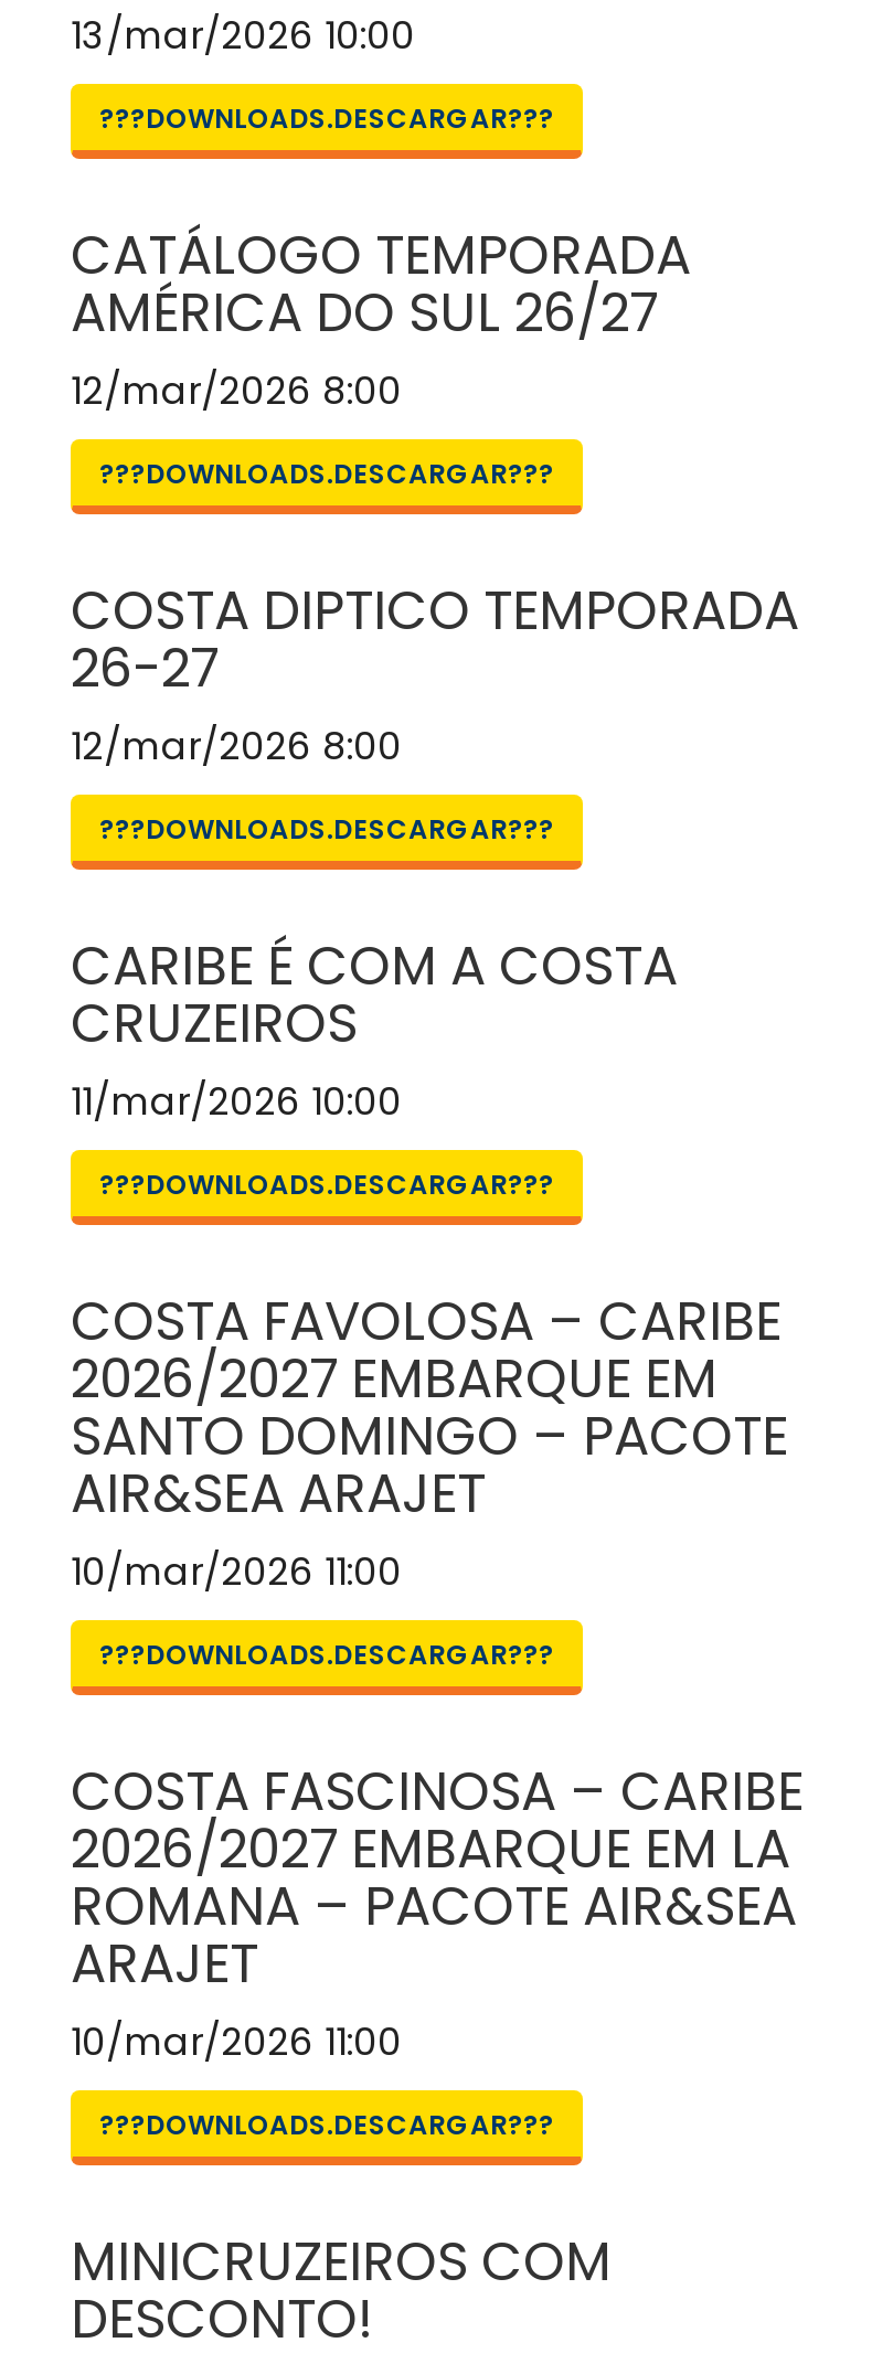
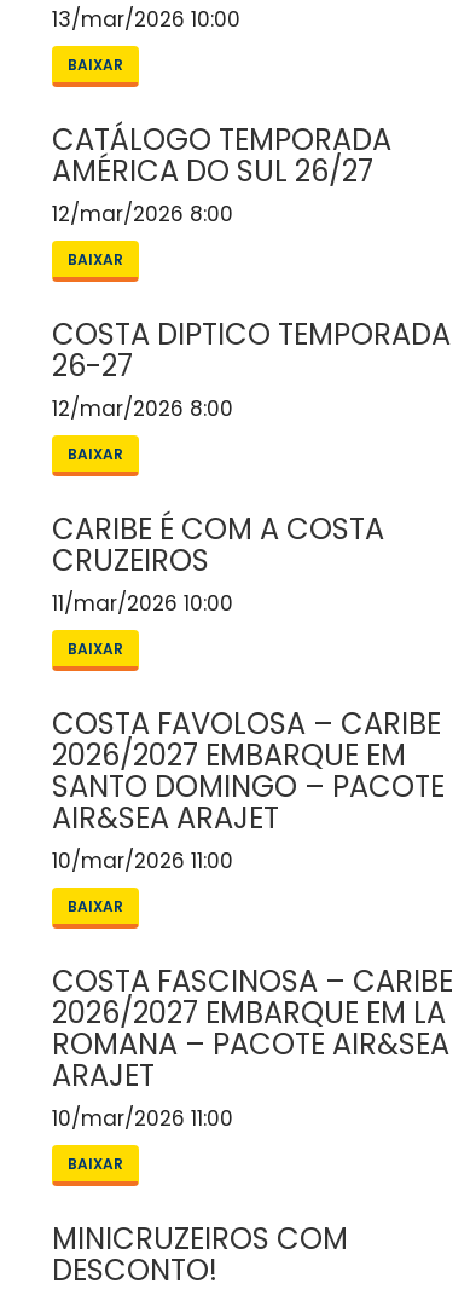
[99,99,554,137] ???DOWNLOADS.DESCARGAR??? -> [68,54,123,75] BAIXAR
[99,455,554,492] ???DOWNLOADS.DESCARGAR??? -> [68,249,123,270] BAIXAR
[99,810,554,848] ???DOWNLOADS.DESCARGAR??? -> [68,444,123,464] BAIXAR
[99,1165,554,1203] ???DOWNLOADS.DESCARGAR??? -> [68,638,123,659] BAIXAR
[99,1636,554,1673] ???DOWNLOADS.DESCARGAR??? -> [68,896,123,917] BAIXAR
[99,2106,554,2143] ???DOWNLOADS.DESCARGAR??? -> [68,1154,123,1174] BAIXAR

